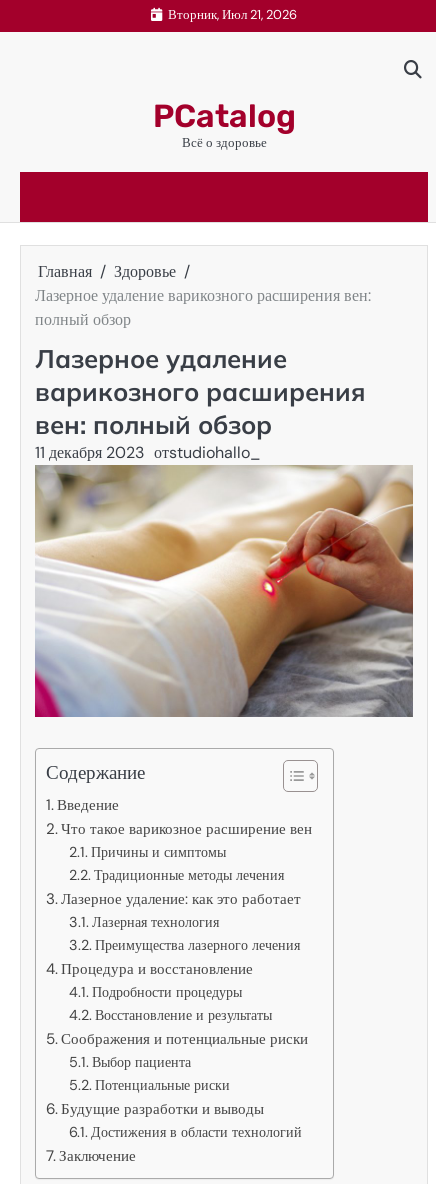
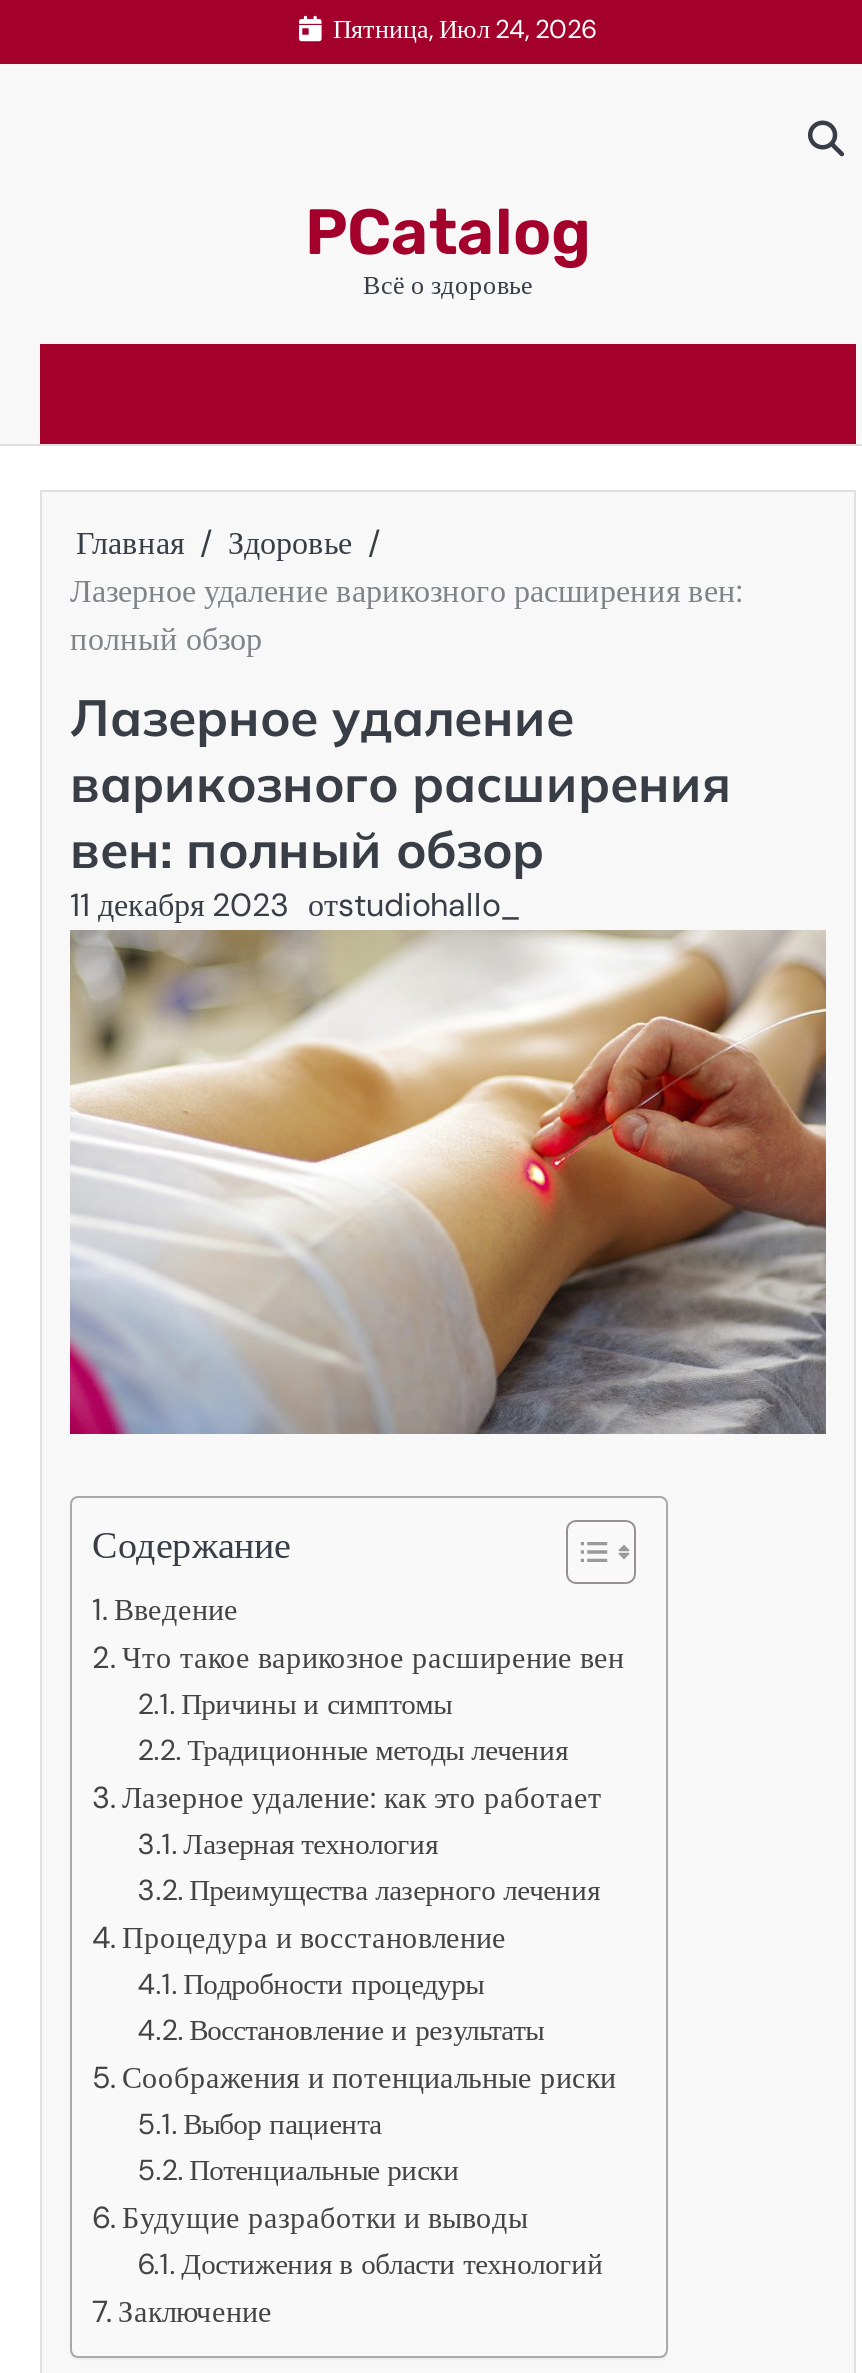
[168,5,297,22] Вторник, Июл 21, 2026 -> [333,11,597,45] Пятница, Июл 24, 2026

